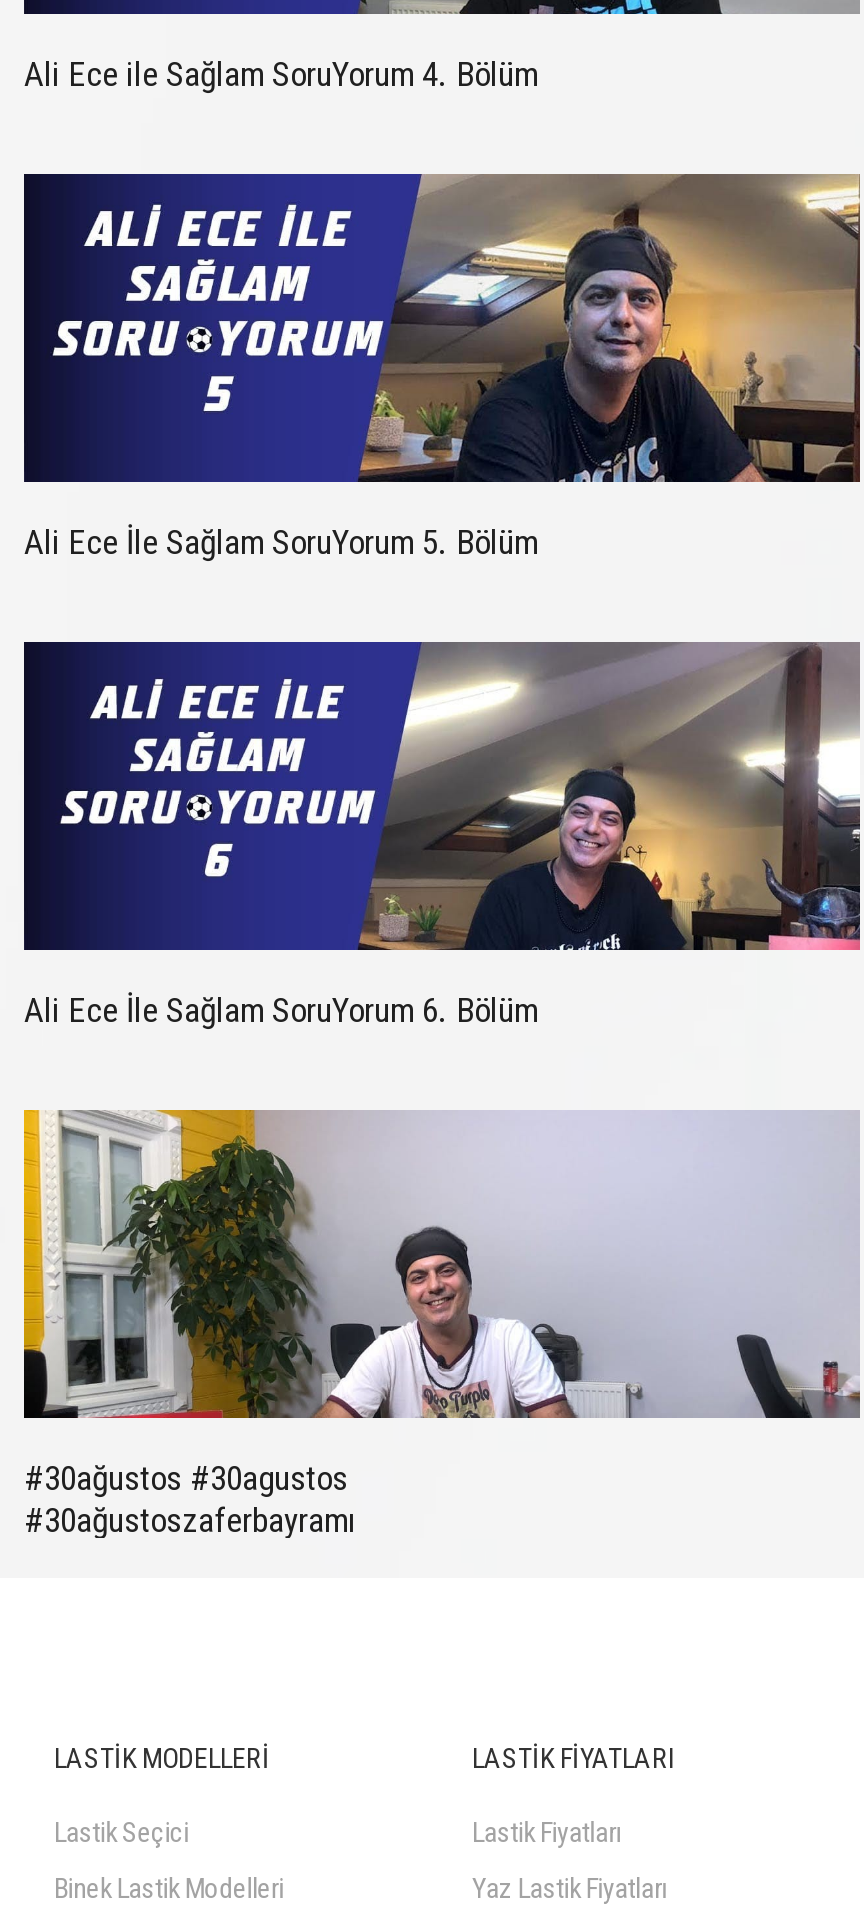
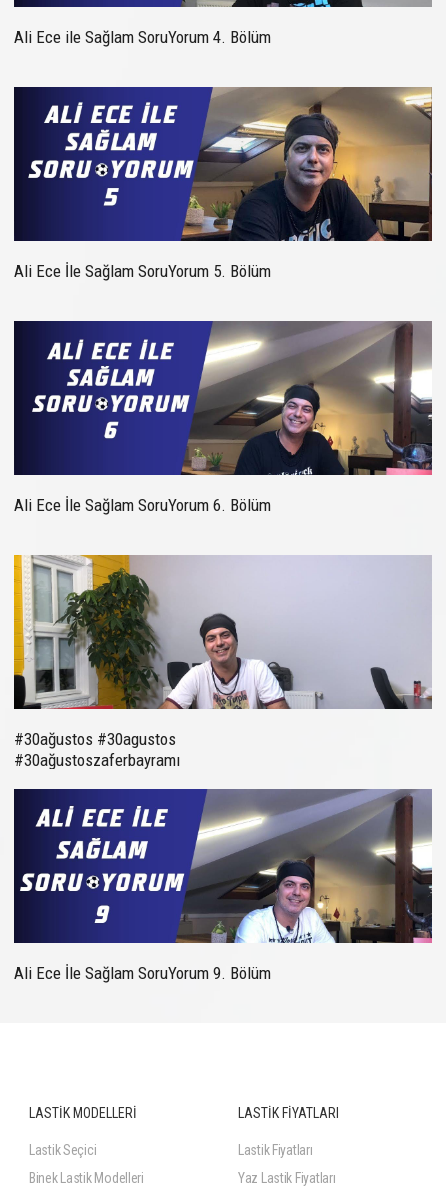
none -> [13,788,433,983] [image] | Ali Ece İle Sağlam SoruYorum 9. Bölüm

